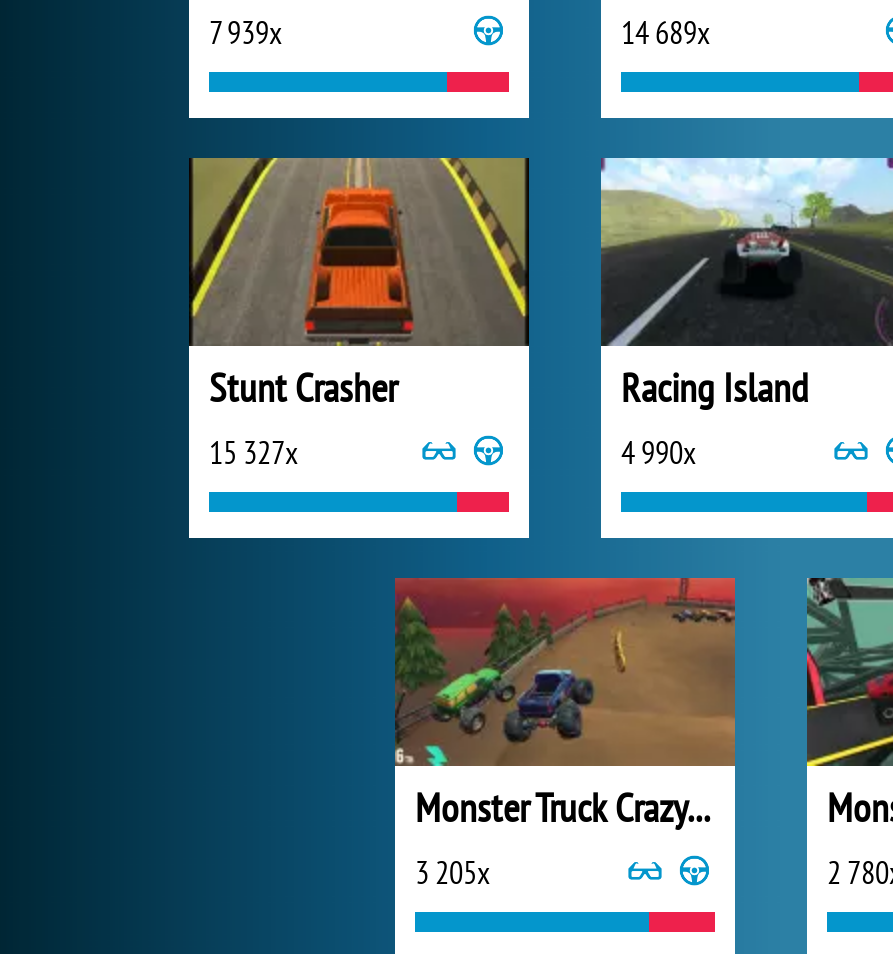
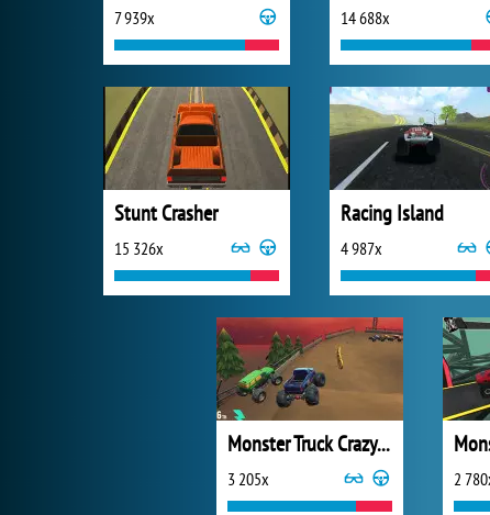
[621,12,711,52] 14 689x -> [341,7,390,29] 14 688x
[209,432,299,472] 15 327x -> [114,237,164,259] 15 326x
[621,432,697,472] 4 990x -> [341,237,382,259] 4 987x

